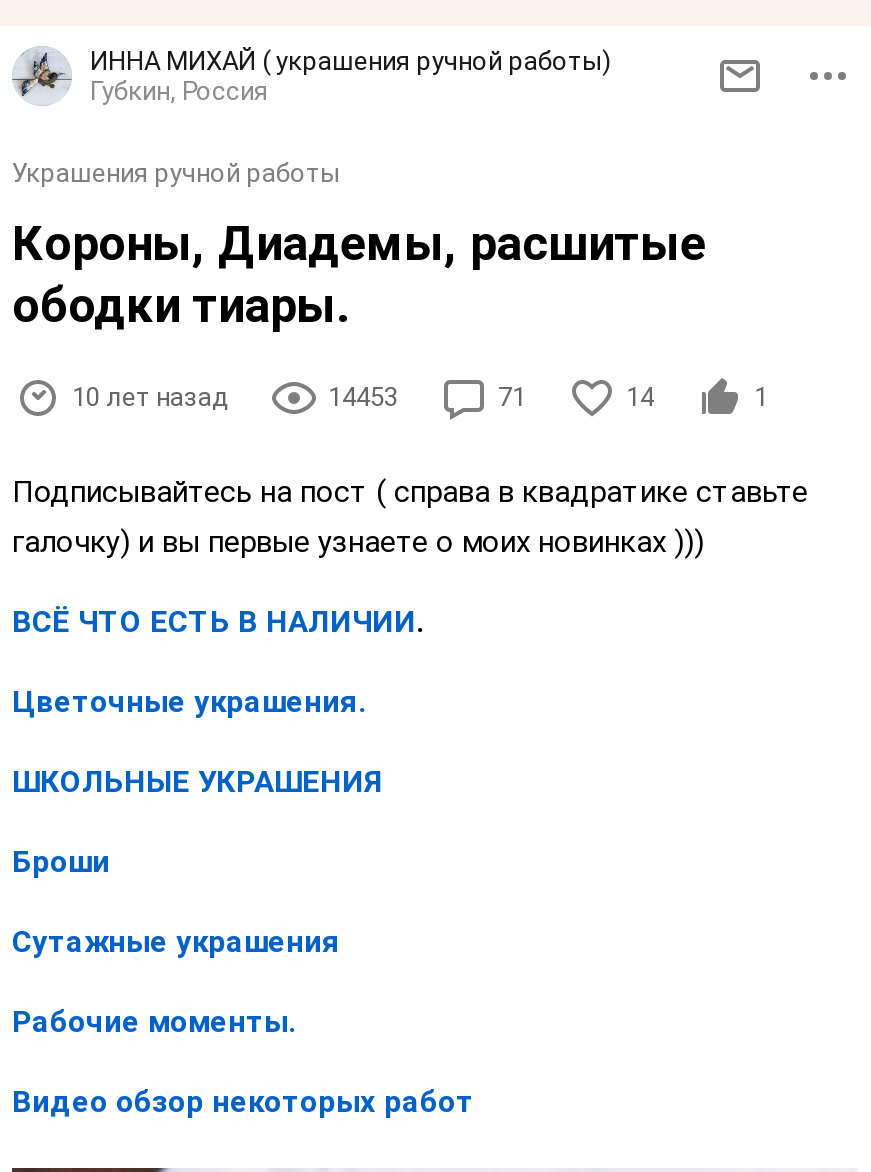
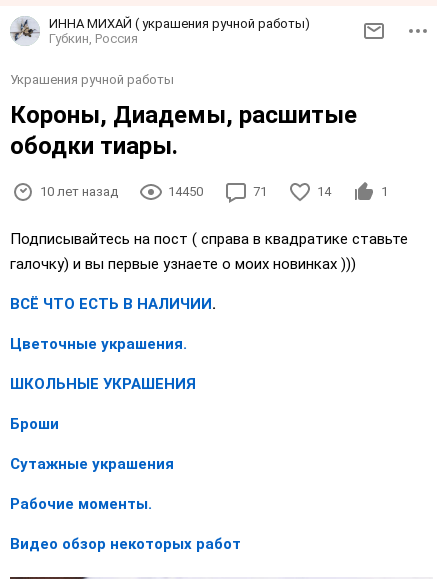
[328,382,398,412] 14453 -> [168,184,203,199] 14450

